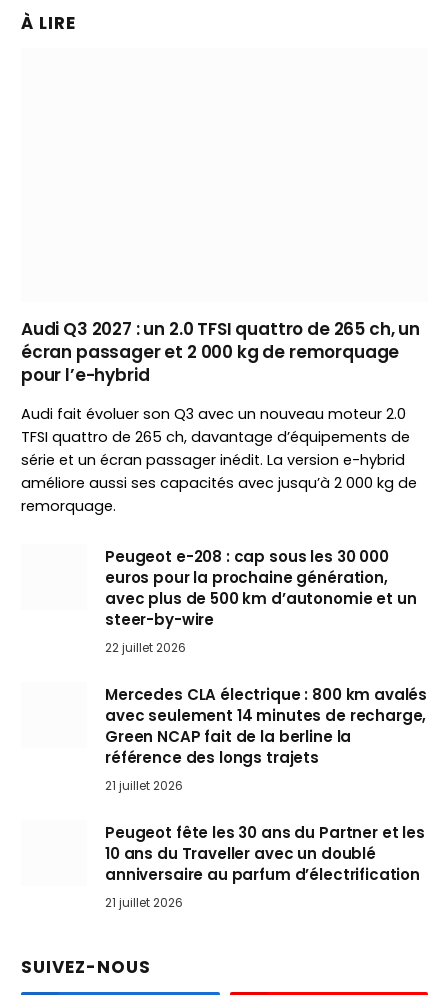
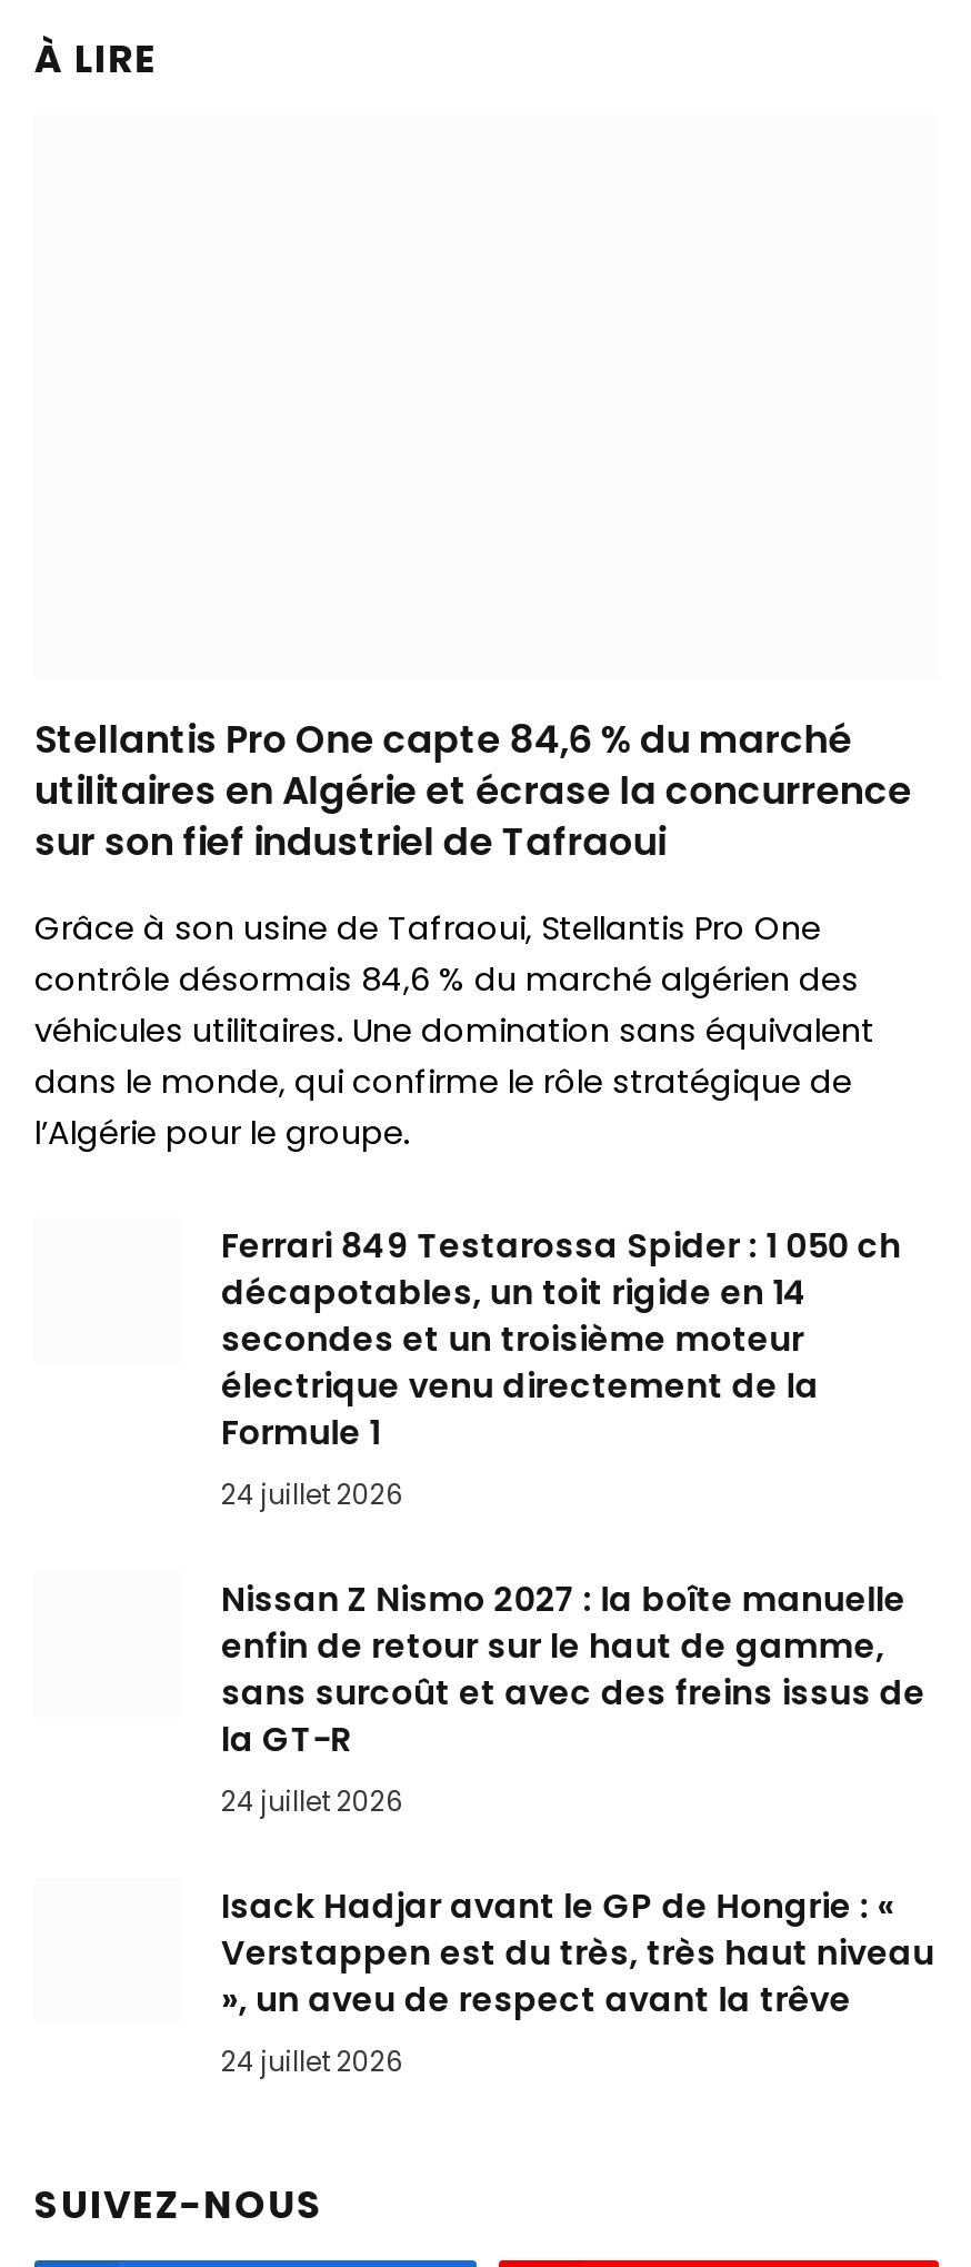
[21,317,420,387] Audi Q3 2027 : un 2.0 TFSI quattro de 265 ch, un | écran passager et 2 000 kg de remorquage | pour l’e-hybrid -> [34,713,912,868] Stellantis Pro One capte 84,6 % du marché | utilitaires en Algérie et écrase la concurrence | sur son fief industriel de Tafraoui
[21,404,417,516] Audi fait évoluer son Q3 avec un nouveau moteur 2.0 | TFSI quattro de 265 ch, davantage d’équipements de | série et un écran passager inédit. La version e-hybrid | améliore aussi ses capacités avec jusqu’à 2 000 kg de | remorquage. -> [34,906,874,1155] Grâce à son usine de Tafraoui, Stellantis Pro One | contrôle désormais 84,6 % du marché algérien des | véhicules utilitaires. Une domination sans équivalent | dans le monde, qui confirme le rôle stratégique de | l’Algérie pour le groupe.
[105,546,416,656] Peugeot e-208 : cap sous les 30 000 | euros pour la prochaine génération, | avec plus de 500 km d’autonomie et un | steer-by-wire | 22 juillet 2026 -> [221,1222,901,1513] Ferrari 849 Testarossa Spider : 1 050 ch | décapotables, un toit rigide en 14 | secondes et un troisième moteur | électrique venu directement de la | Formule 1 | 24 juillet 2026
[105,684,427,794] Mercedes CLA électrique : 800 km avalés | avec seulement 14 minutes de recharge, | Green NCAP fait de la berline la | référence des longs trajets | 21 juillet 2026 -> [221,1575,925,1820] Nissan Z Nismo 2027 : la boîte manuelle | enfin de retour sur le haut de gamme, | sans surcoût et avec des freins issus de | la GT-R | 24 juillet 2026
[105,822,425,911] Peugeot fête les 30 ans du Partner et les | 10 ans du Traveller avec un doublé | anniversaire au parfum d’électrification | 21 juillet 2026 -> [221,1882,934,2080] Isack Hadjar avant le GP de Hongrie : « | Verstappen est du très, très haut niveau | », un aveu de respect avant la trêve | 24 juillet 2026

